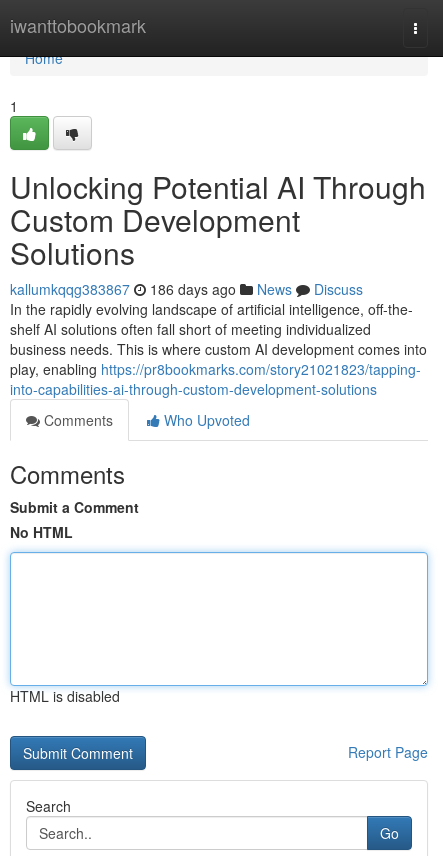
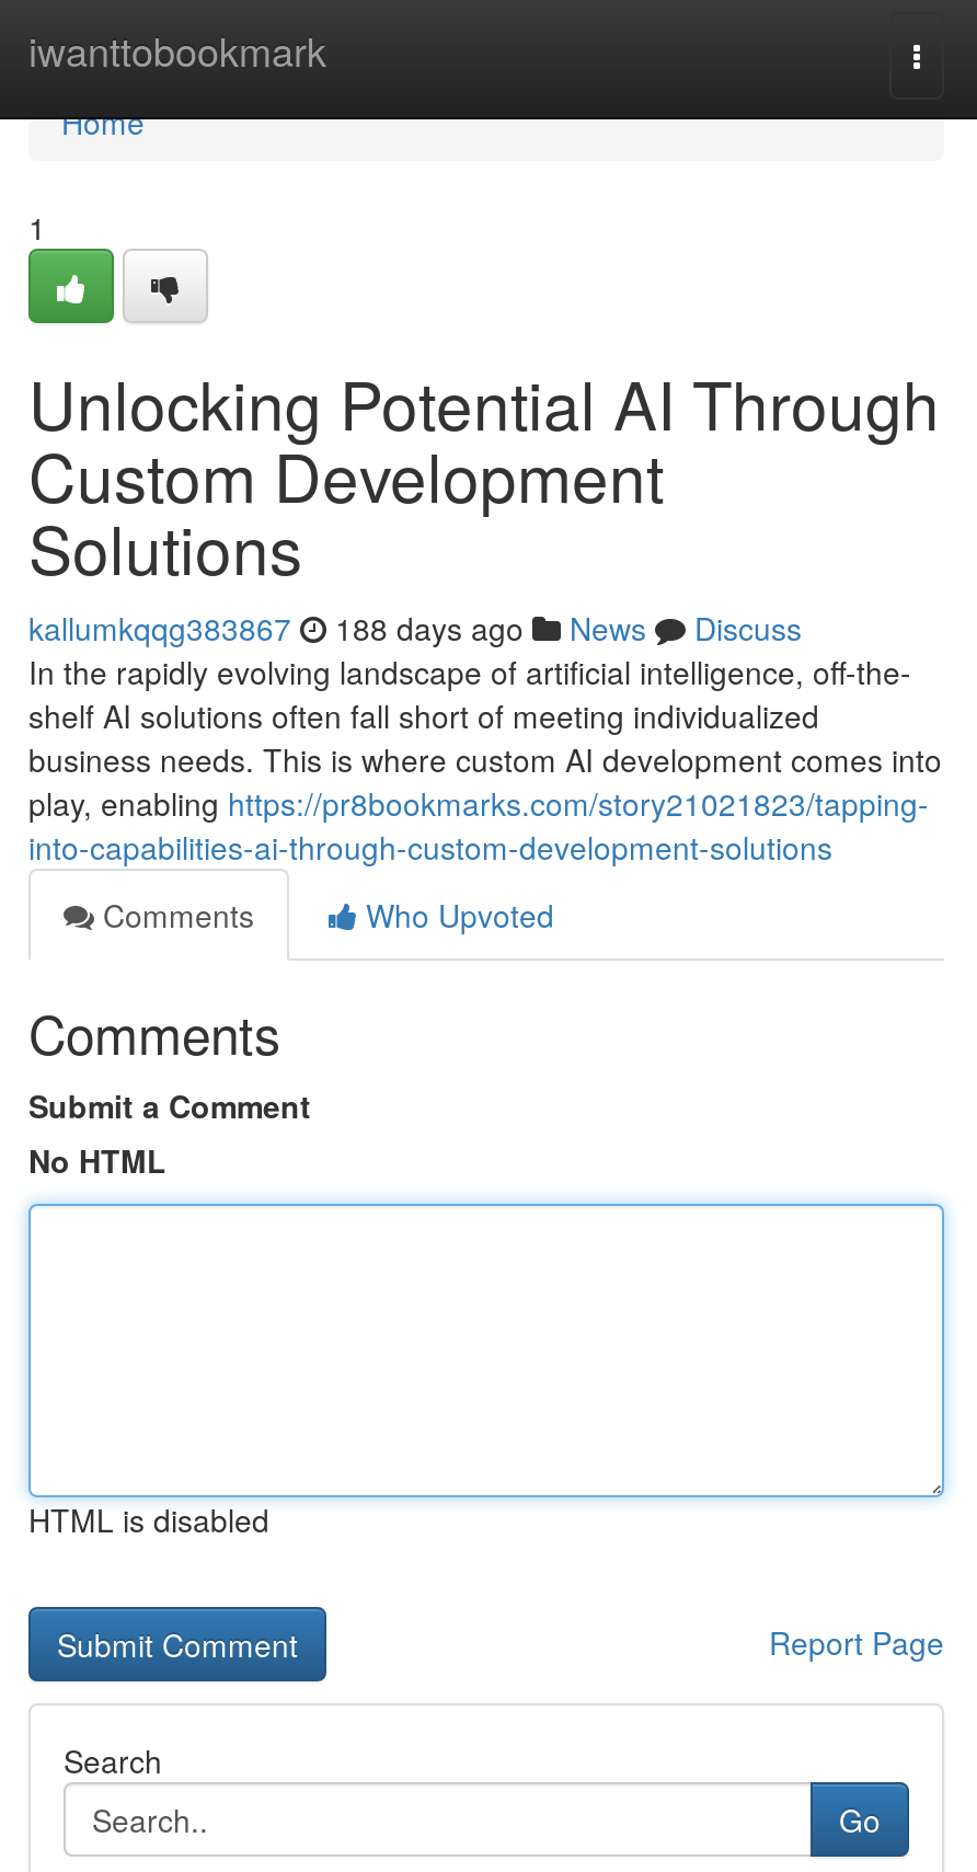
[10,279,363,299] kallumkqqg383867 186 days ago News Discuss -> [28,606,802,650] kallumkqqg383867 188 days ago News Discuss

